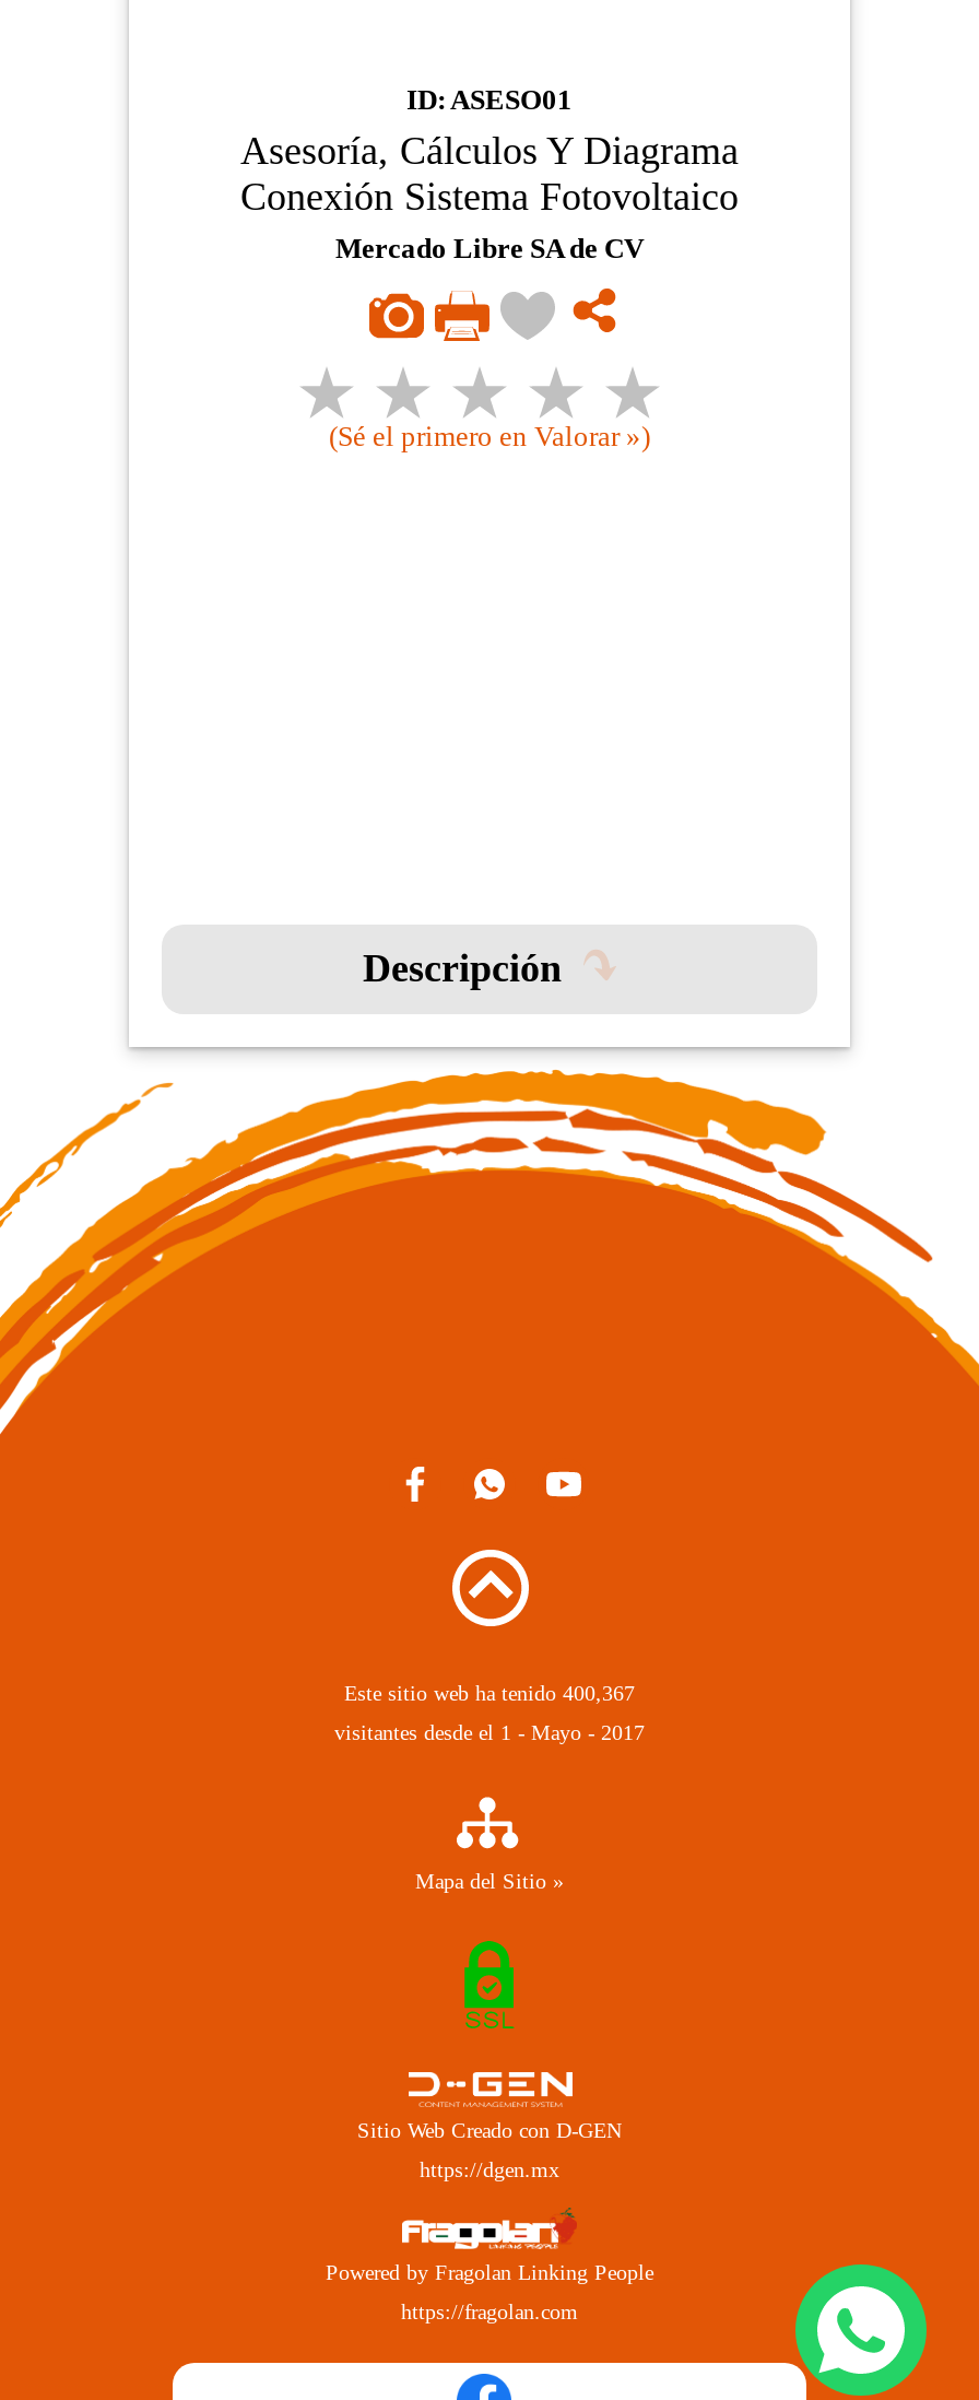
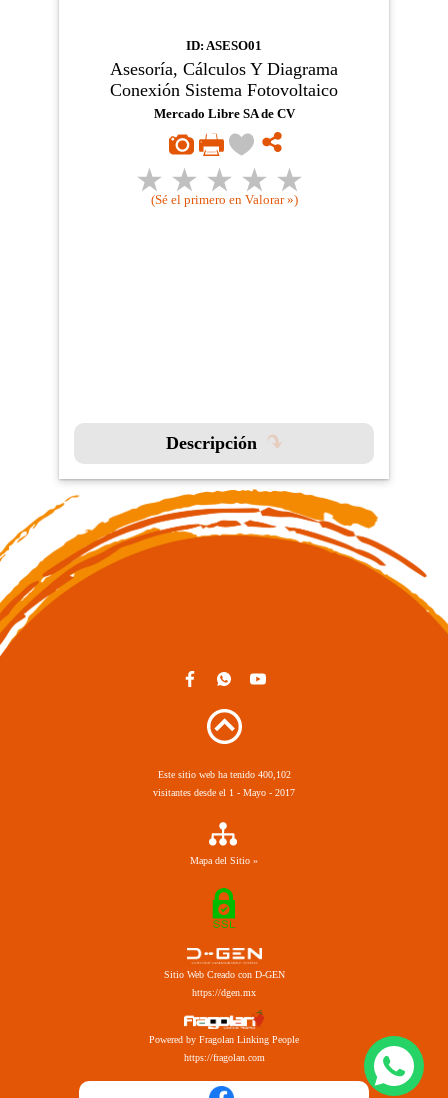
[344,1681,635,1705] Este sitio web ha tenido 400,367 -> [157,769,290,780] Este sitio web ha tenido 400,102

